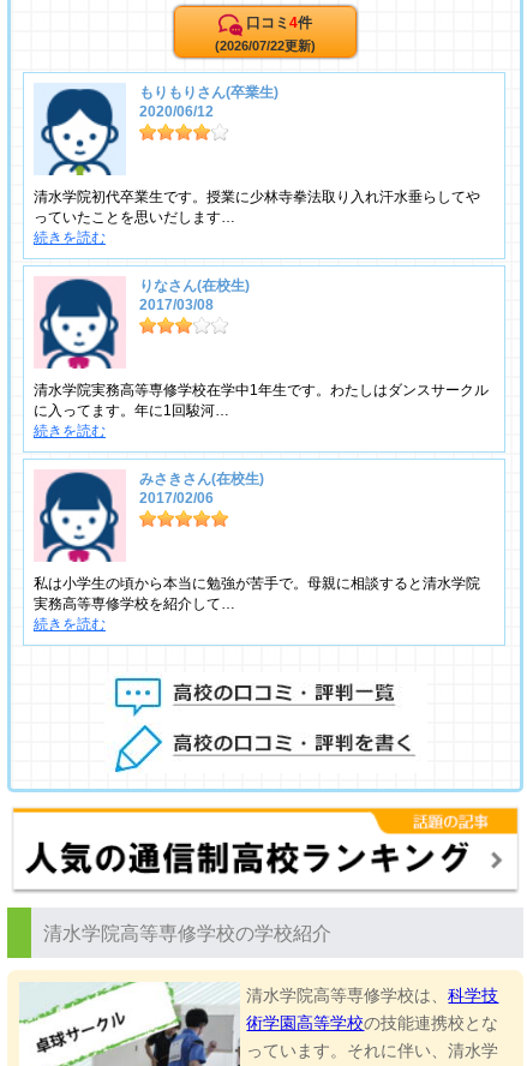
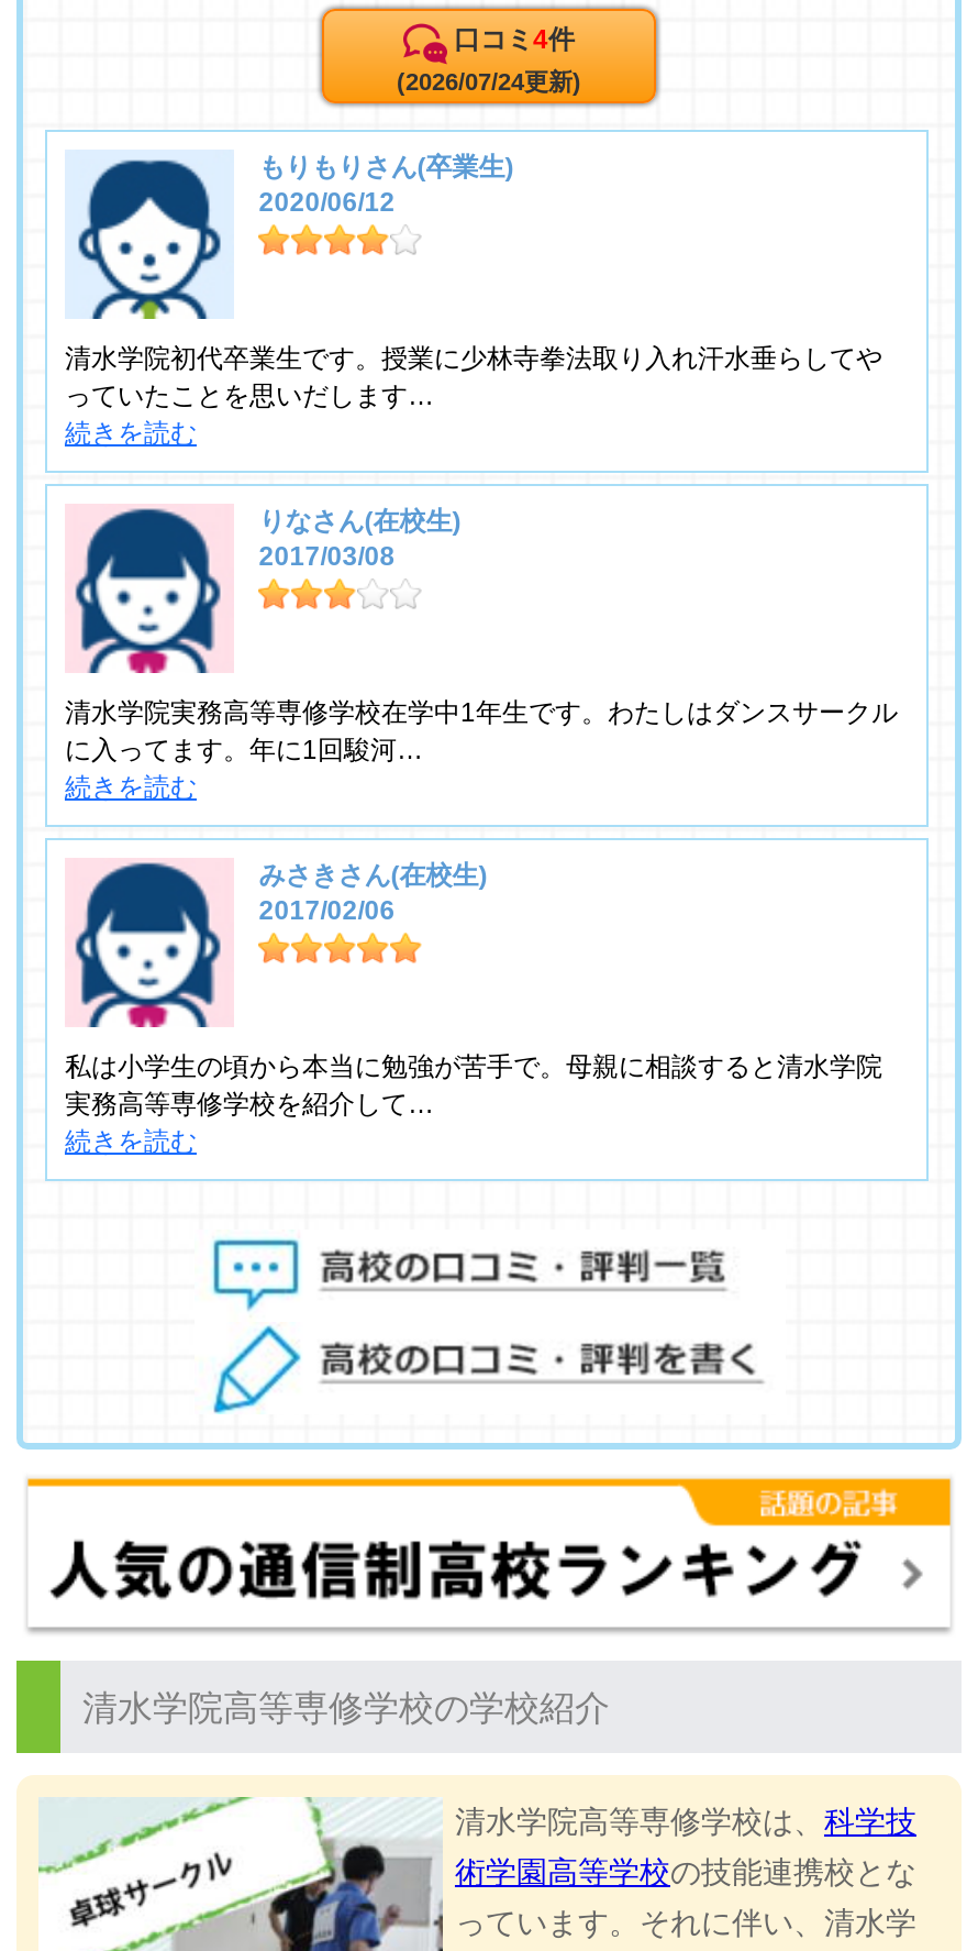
[215,39,316,53] (2026/07/22更新) -> [397,69,581,95] (2026/07/24更新)

